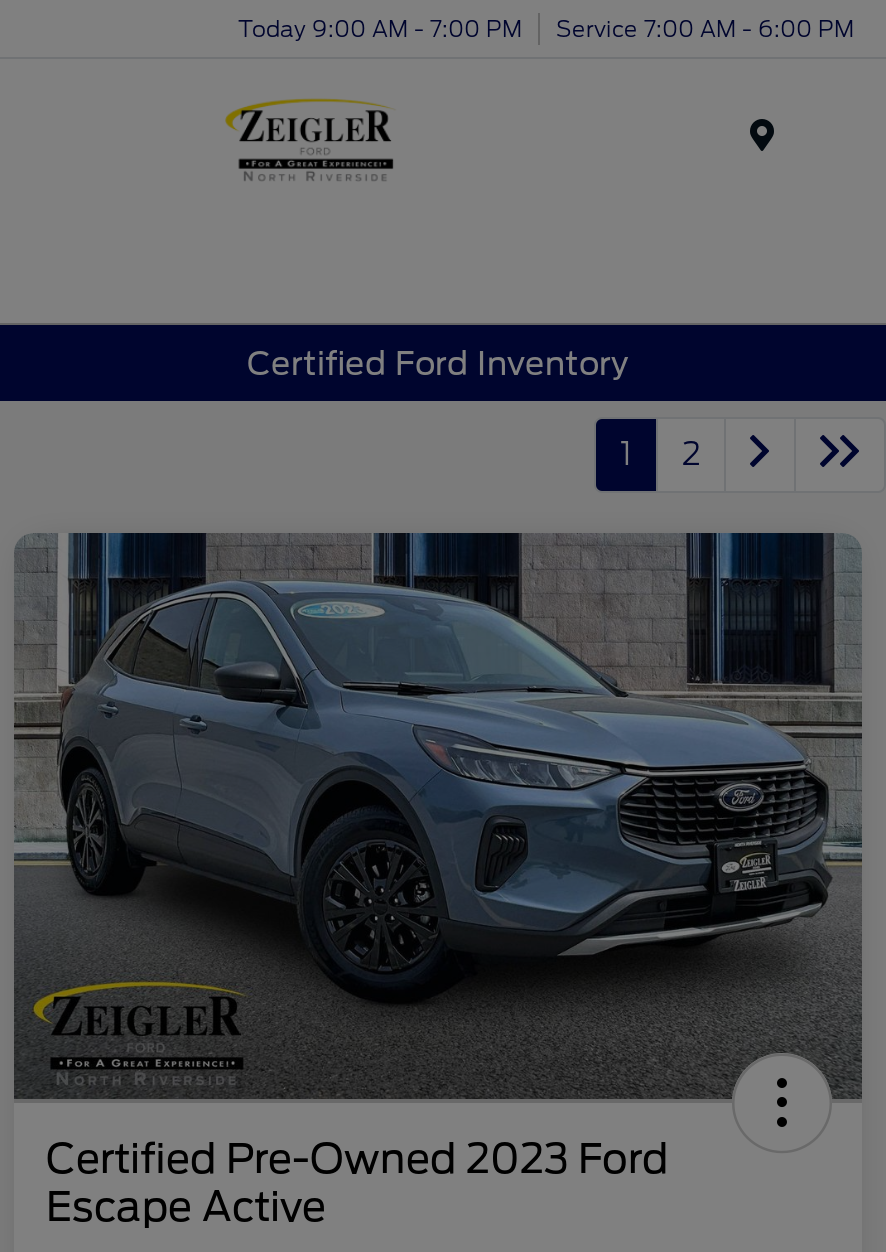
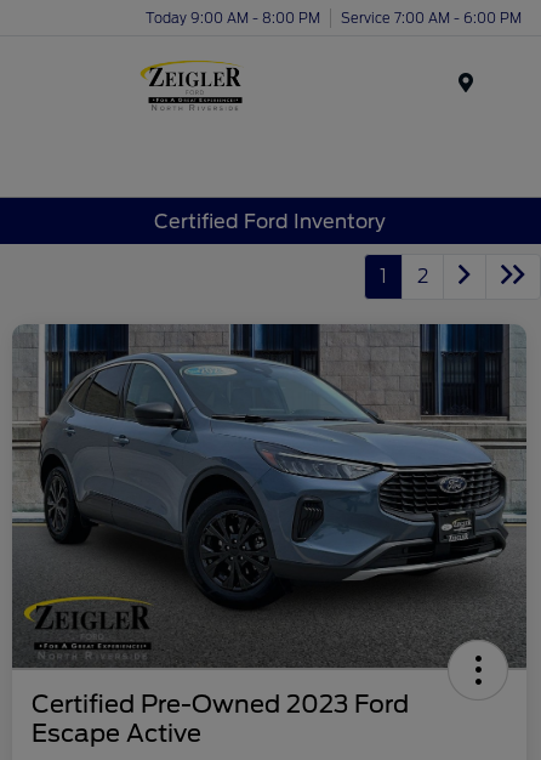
[238,14,854,42] Today 9:00 AM - 7:00 PM Service 7:00 AM - 6:00 PM -> [146,9,522,26] Today 9:00 AM - 8:00 PM Service 7:00 AM - 6:00 PM

